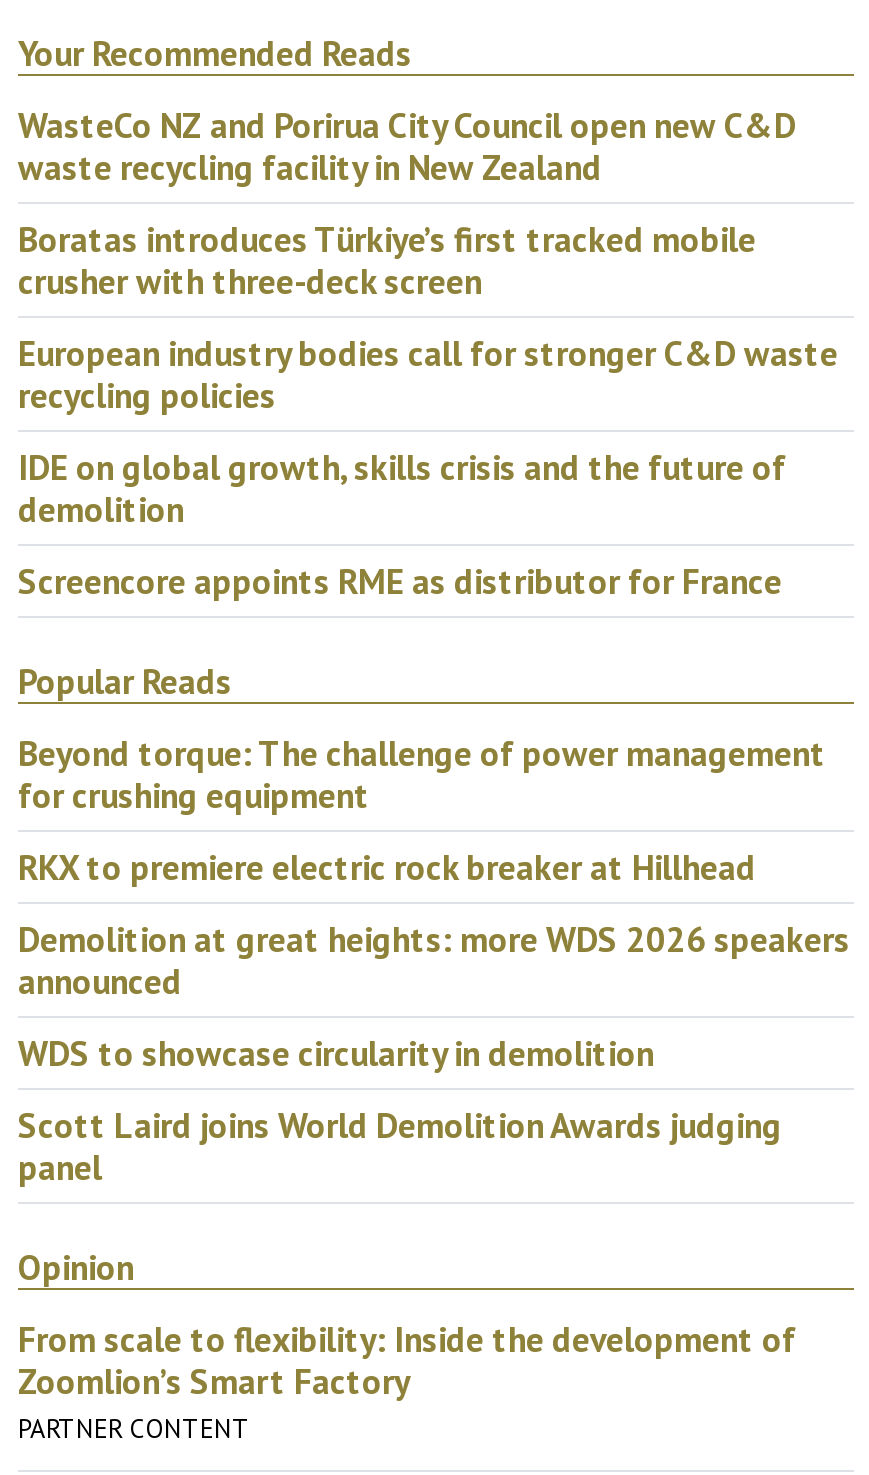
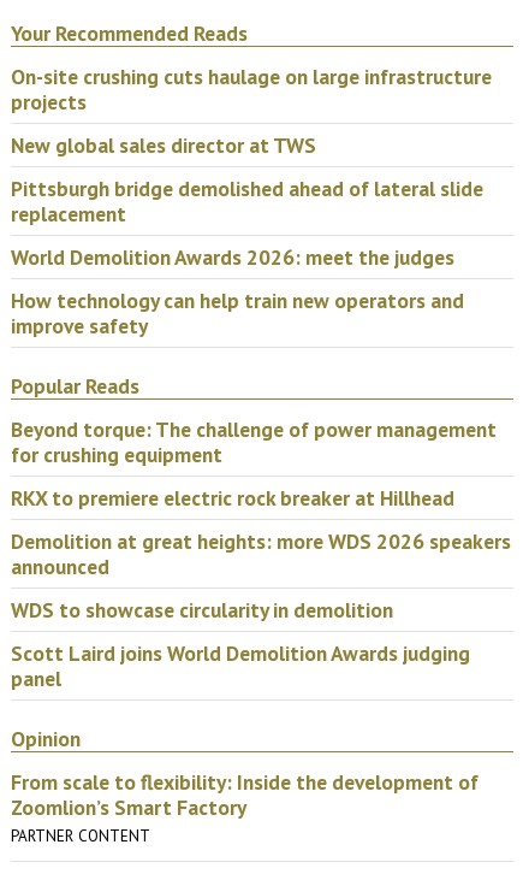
[18,102,796,190] WasteCo NZ and Porirua City Council open new C&D | waste recycling facility in New Zealand -> [11,62,492,115] On-site crushing cuts haulage on large infrastructure | projects
[18,216,756,304] Boratas introduces Türkiye’s first tracked mobile | crusher with three-deck screen -> [11,131,316,159] New global sales director at TWS
[18,330,838,418] European industry bodies call for stronger C&D waste | recycling policies -> [11,174,483,227] Pittsburgh bridge demolished ahead of lateral slide | replacement
[18,444,786,532] IDE on global growth, skills crisis and the future of | demolition -> [11,243,454,271] World Demolition Awards 2026: meet the judges
[18,558,782,604] Screencore appoints RME as distributor for France -> [11,286,464,339] How technology can help train new operators and | improve safety

